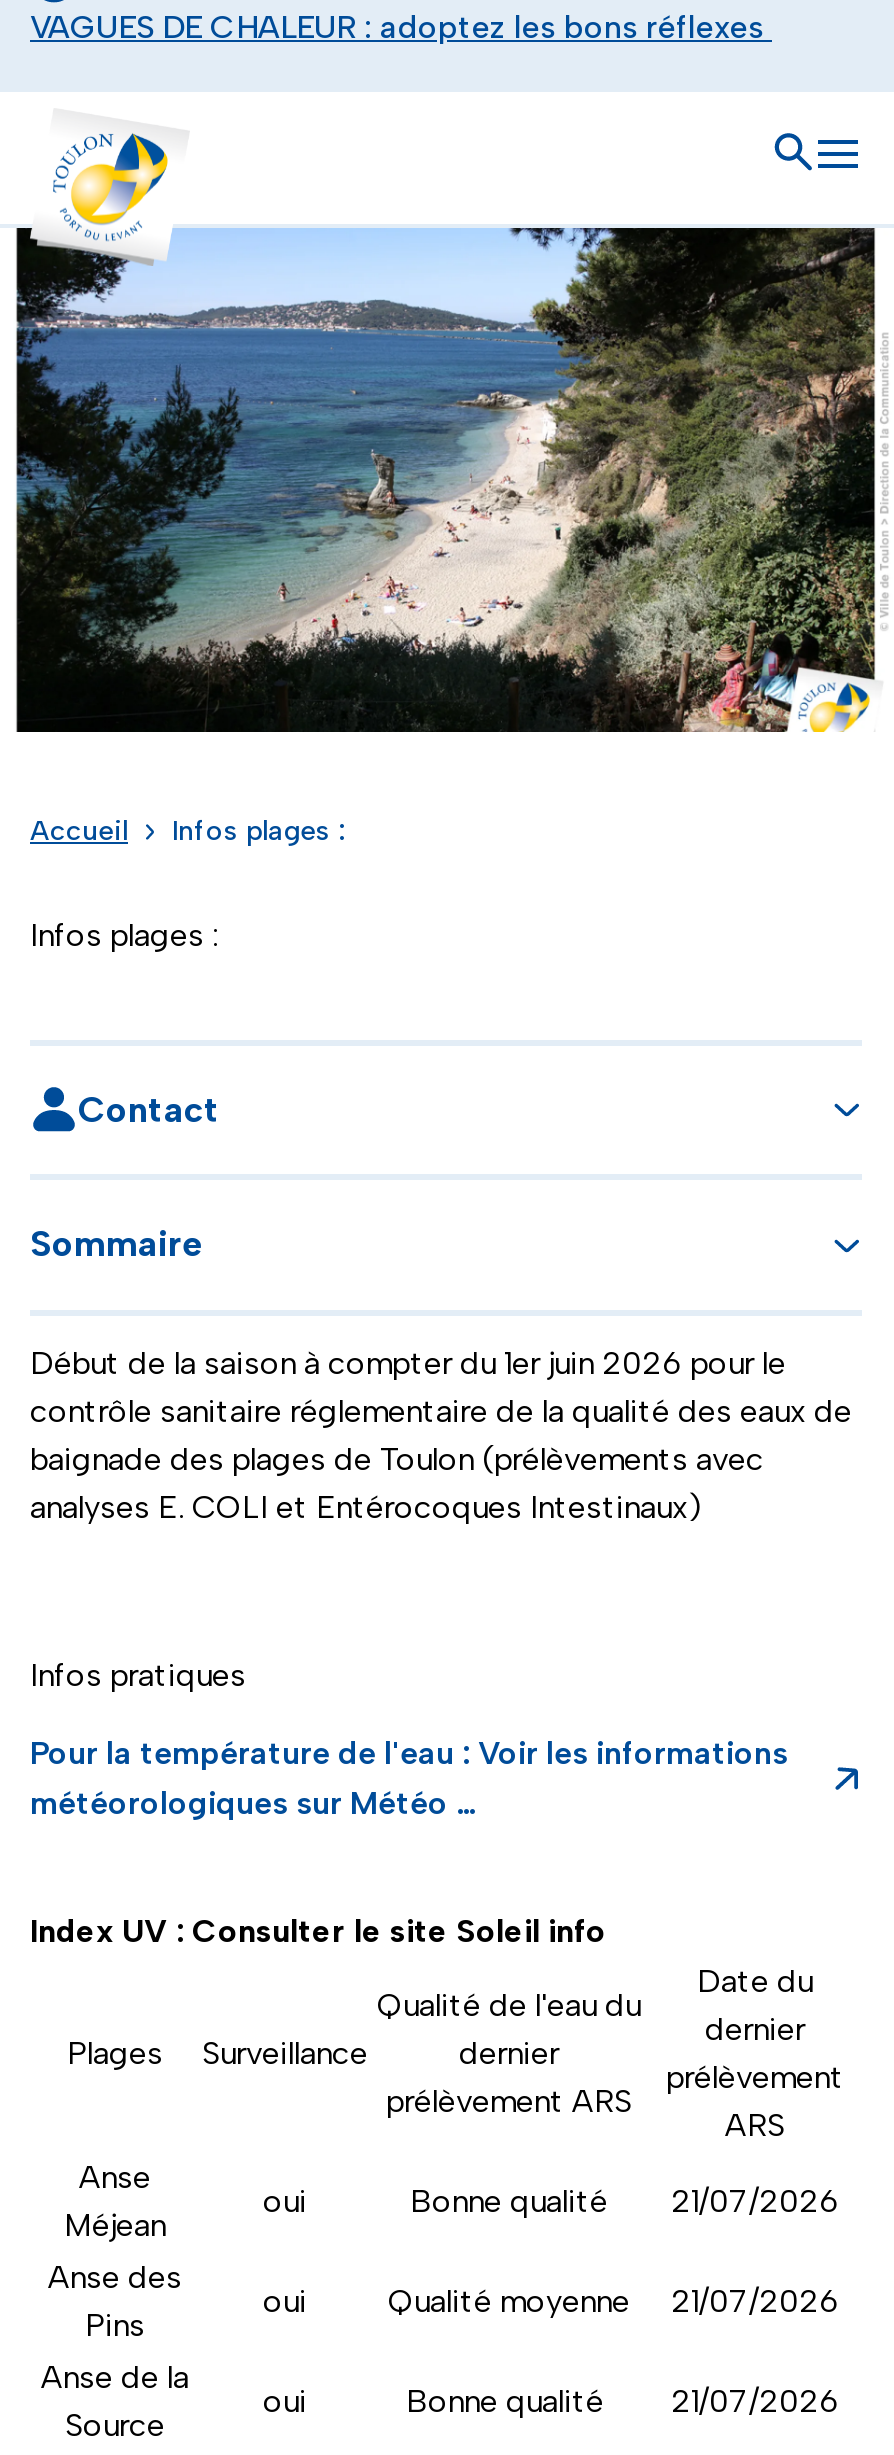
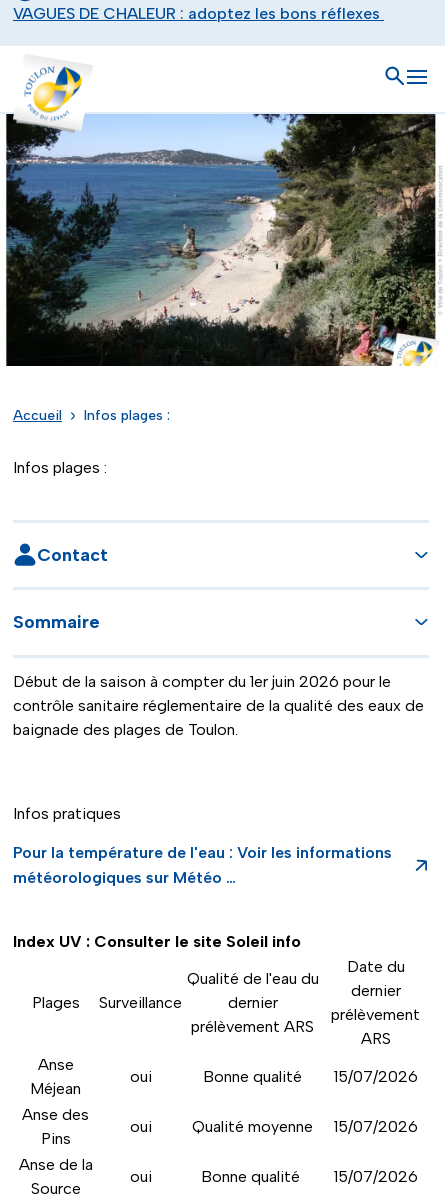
[30,1440,764,1526] baignade des plages de Toulon (prélèvements avec | analyses E. COLI et Entérocoques Intestinaux) -> [13,720,242,739] baignade des plages de Toulon.
[410,2182,839,2220] Bonne qualité 21/07/2026 -> [203,1067,417,1086] Bonne qualité 15/07/2026
[388,2282,839,2320] Qualité moyenne 21/07/2026 -> [192,1117,417,1136] Qualité moyenne 15/07/2026
[406,2382,839,2420] Bonne qualité 21/07/2026 -> [201,1167,417,1186] Bonne qualité 15/07/2026

